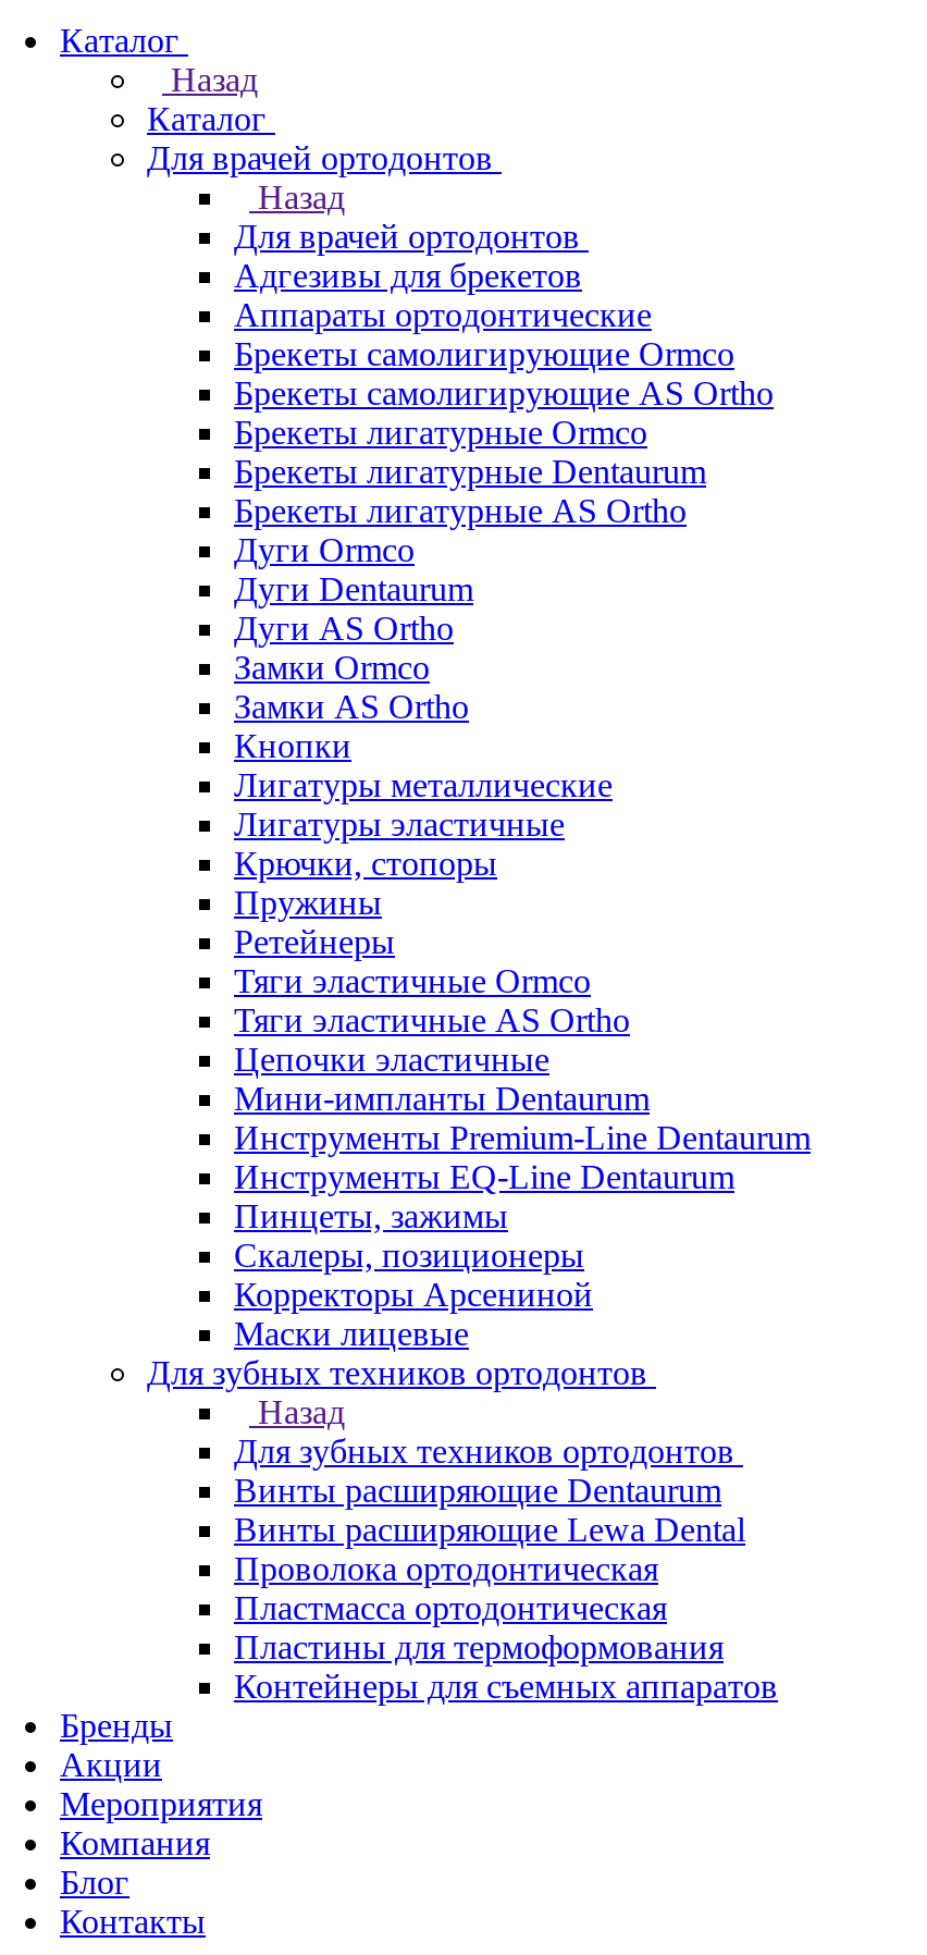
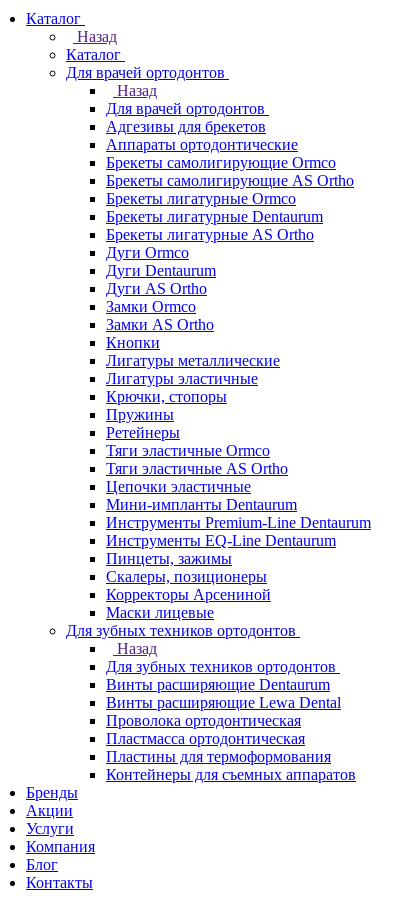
[60,1785,262,1822] Мероприятия -> [26,820,74,837] Услуги

